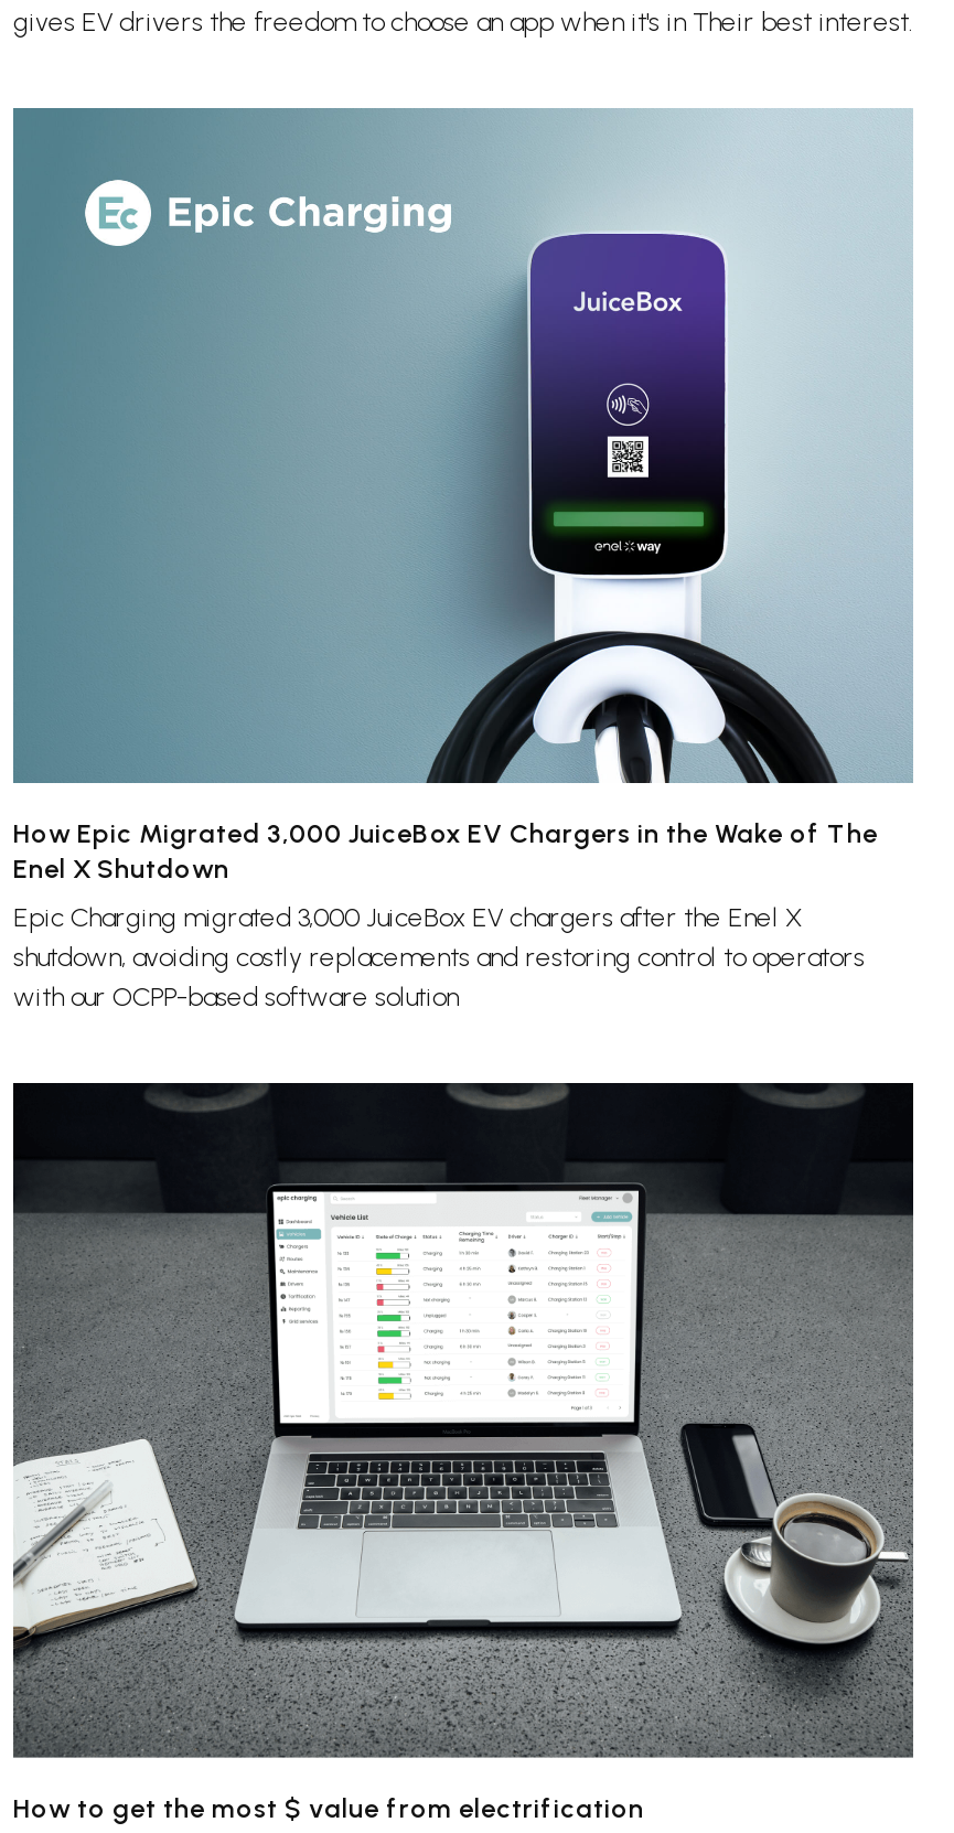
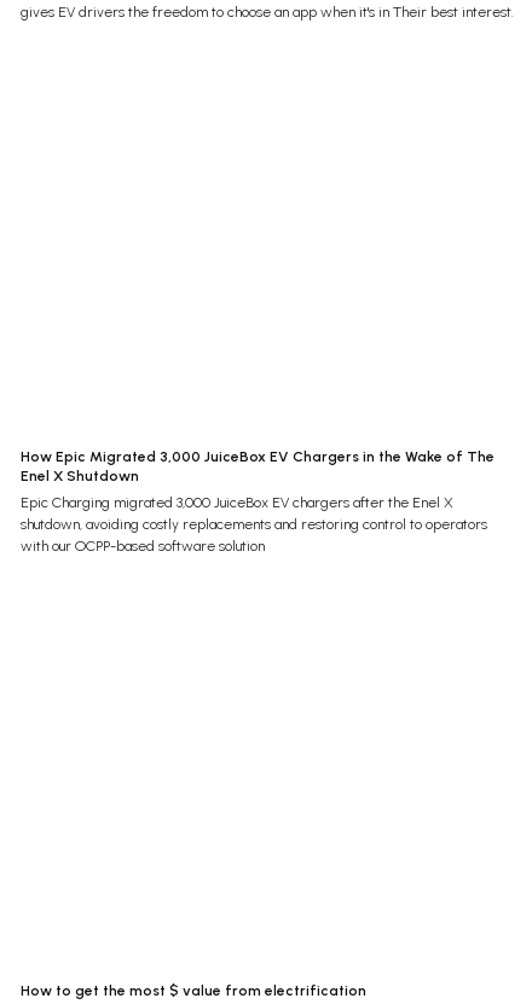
[11,106,915,785] [image] -> none
[11,1081,915,1760] [image] -> none

